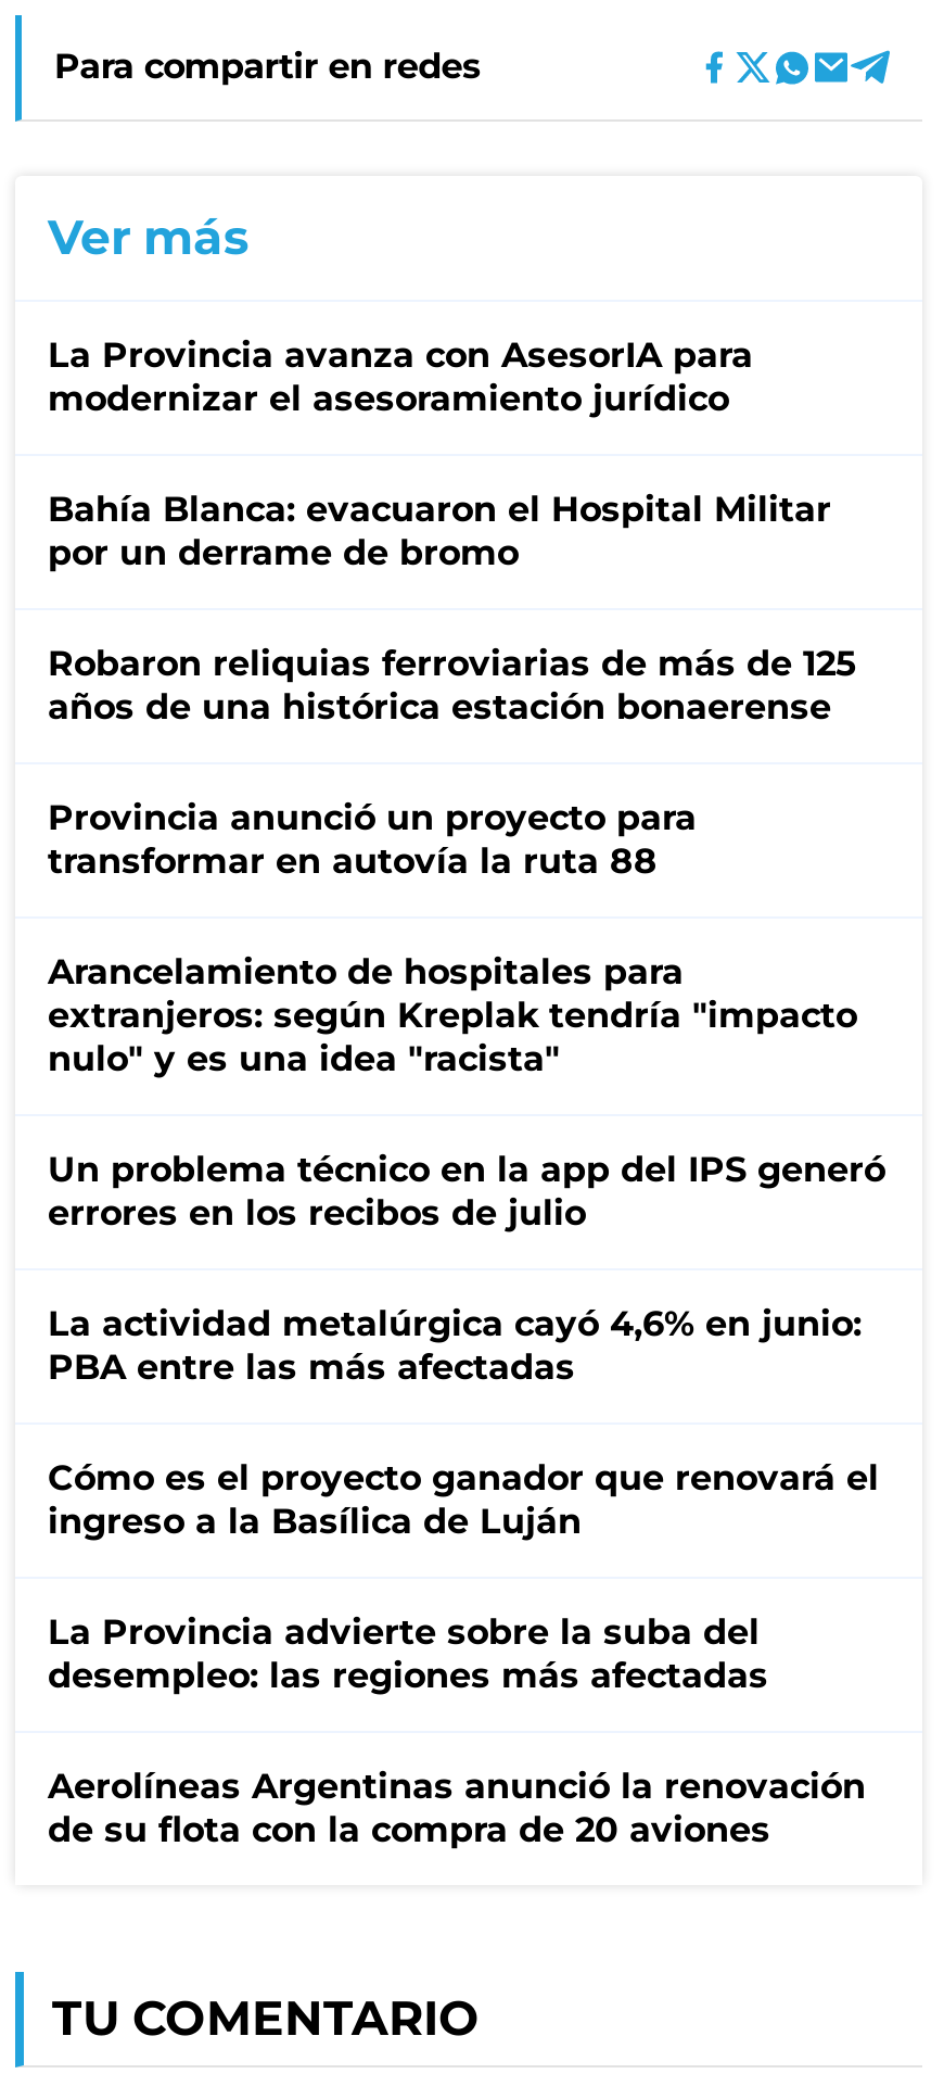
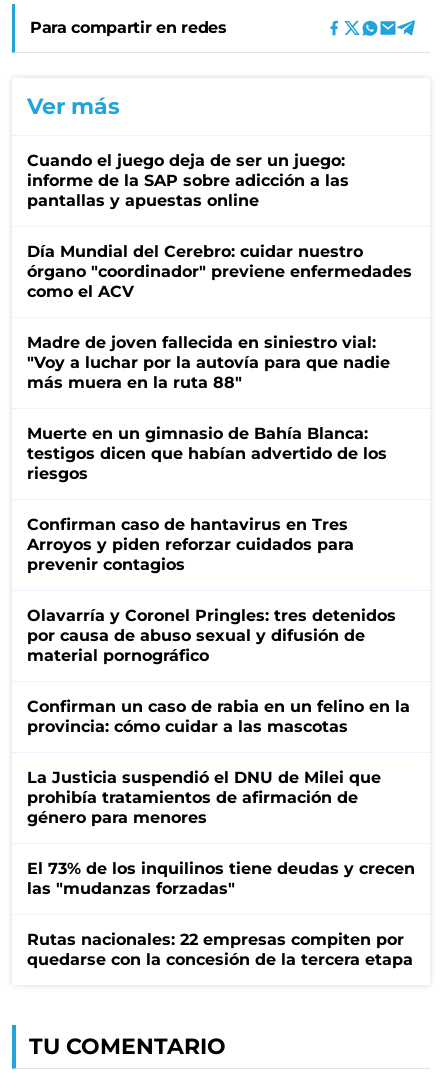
[48,334,753,419] La Provincia avanza con AsesorIA para | modernizar el asesoramiento jurídico -> [27,151,349,210] Cuando el juego deja de ser un juego: | informe de la SAP sobre adicción a las | pantallas y apuestas online
[48,488,831,573] Bahía Blanca: evacuaron el Hospital Militar | por un derrame de bromo -> [27,242,412,301] Día Mundial del Cerebro: cuidar nuestro | órgano "coordinador" previene enfermedades | como el ACV
[48,643,857,727] Robaron reliquias ferroviarias de más de 125 | años de una histórica estación bonaerense -> [27,333,390,392] Madre de joven fallecida en siniestro vial: | "Voy a luchar por la autovía para que nadie | más muera en la ruta 88"
[48,797,697,882] Provincia anunció un proyecto para | transformar en autovía la ruta 88 -> [27,424,387,483] Muerte en un gimnasio de Bahía Blanca: | testigos dicen que habían advertido de los | riesgos
[48,951,857,1079] Arancelamiento de hospitales para | extranjeros: según Kreplak tendría "impacto | nulo" y es una idea "racista" -> [27,515,354,574] Confirman caso de hantavirus en Tres | Arroyos y piden reforzar cuidados para | prevenir contagios
[48,1149,885,1233] Un problema técnico en la app del IPS generó | errores en los recibos de julio -> [27,606,396,665] Olavarría y Coronel Pringles: tres detenidos | por causa de abuso sexual y difusión de | material pornográfico
[48,1303,862,1388] La actividad metalúrgica cayó 4,6% en junio: | PBA entre las más afectadas -> [27,697,410,736] Confirman un caso de rabia en un felino en la | provincia: cómo cuidar a las mascotas
[48,1457,879,1542] Cómo es el proyecto ganador que renovará el | ingreso a la Basílica de Luján -> [27,768,381,827] La Justicia suspendió el DNU de Milei que | prohibía tratamientos de afirmación de | género para menores
[48,1611,768,1696] La Provincia advierte sobre la suba del | desempleo: las regiones más afectadas -> [27,859,415,898] El 73% de los inquilinos tiene deudas y crecen | las "mudanzas forzadas"
[48,1765,866,1850] Aerolíneas Argentinas anunció la renovación | de su flota con la compra de 20 aviones -> [27,930,413,969] Rutas nacionales: 22 empresas compiten por | quedarse con la concesión de la tercera etapa

